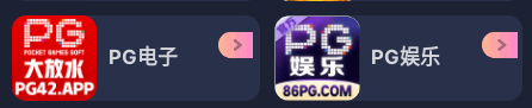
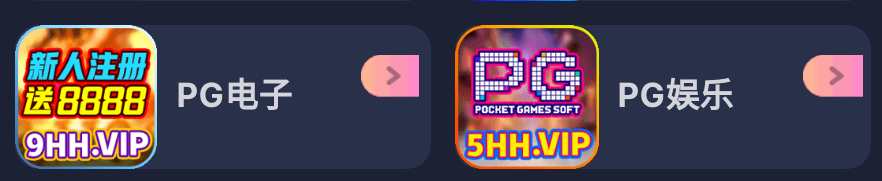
[11,14,98,102] [image] -> [13,22,159,172] [image]
[273,14,360,102] [image] -> [453,22,601,172] [image]

